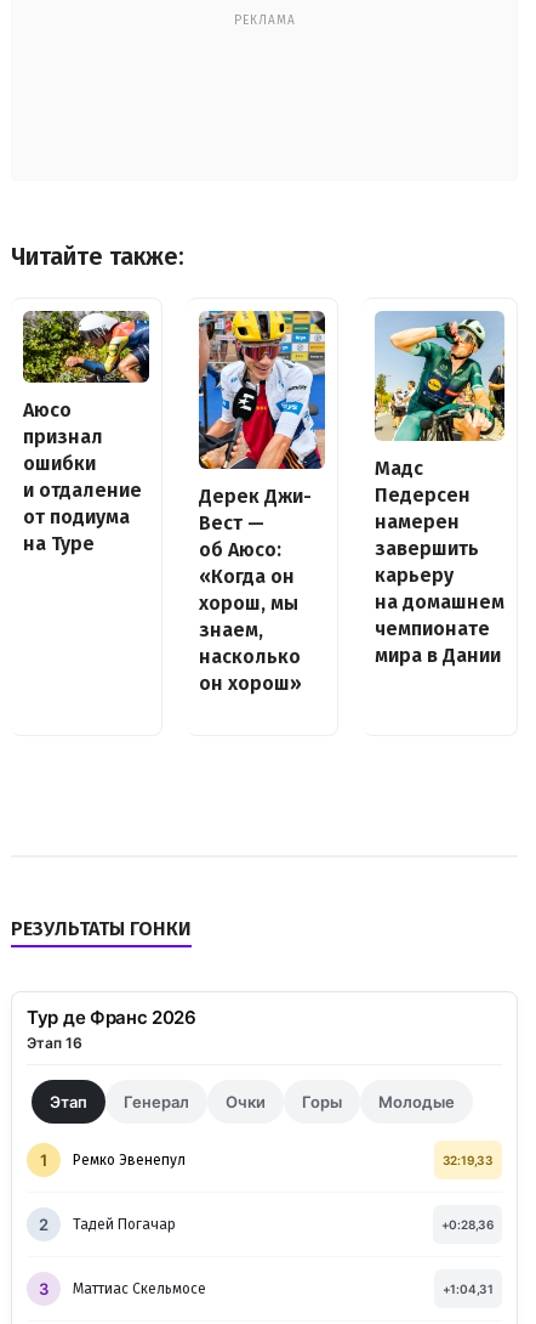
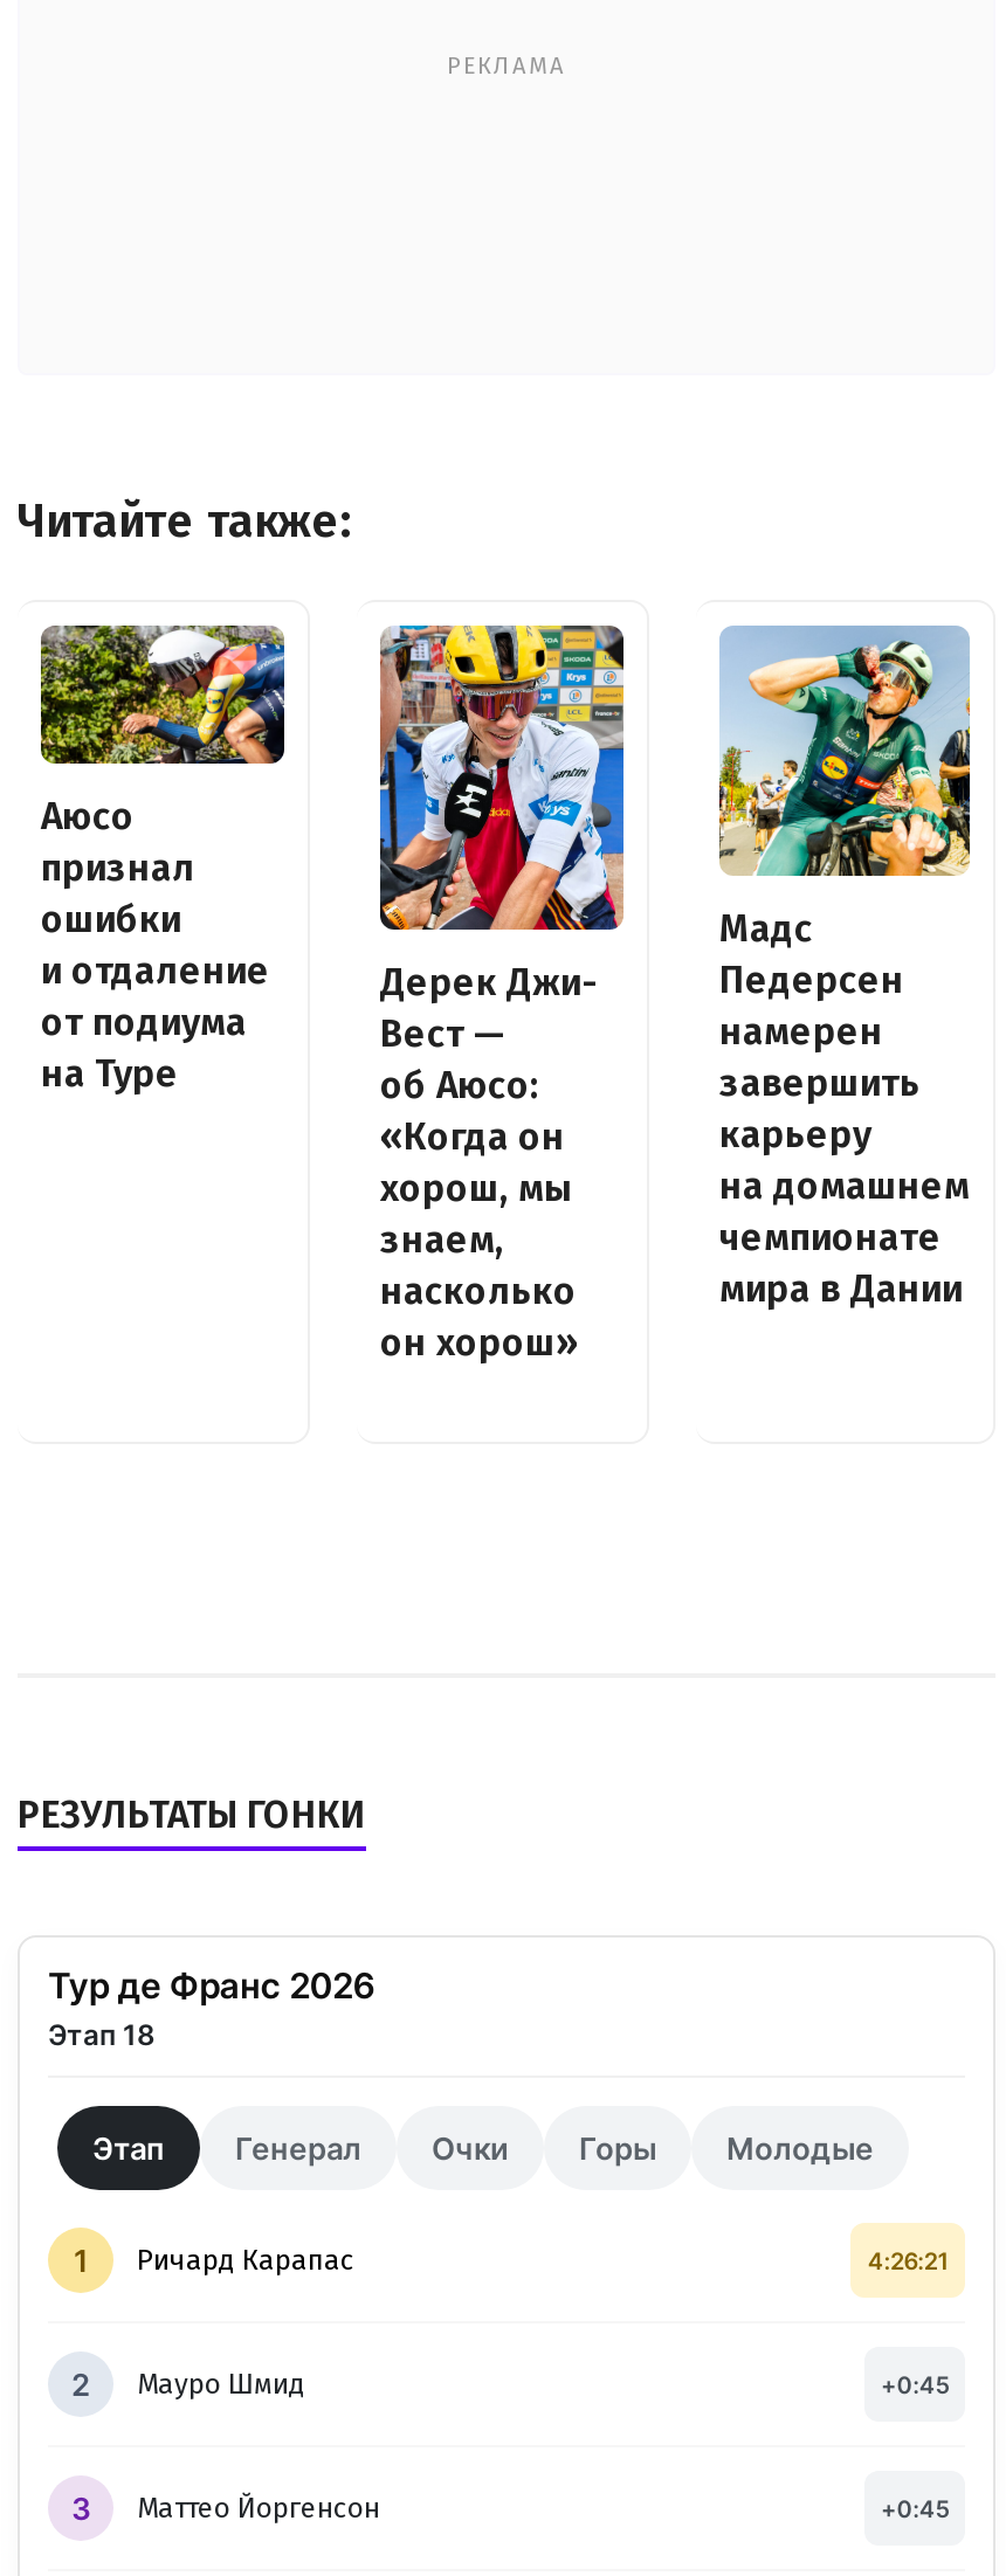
[27,1034,82,1052] Этап 16 -> [48,2018,156,2053] Этап 18
[73,1152,494,1169] Ремко Эвенепул | 32:19,33 -> [137,2245,949,2278] Ричард Карапас | 4:26:21
[73,1216,494,1233] Тадей Погачар | +0:28,36 -> [137,2369,949,2402] Мауро Шмид | +0:45
[73,1281,494,1298] Маттиас Скельмосе | +1:04,31 -> [137,2493,949,2525] Маттео Йоргенсон | +0:45

